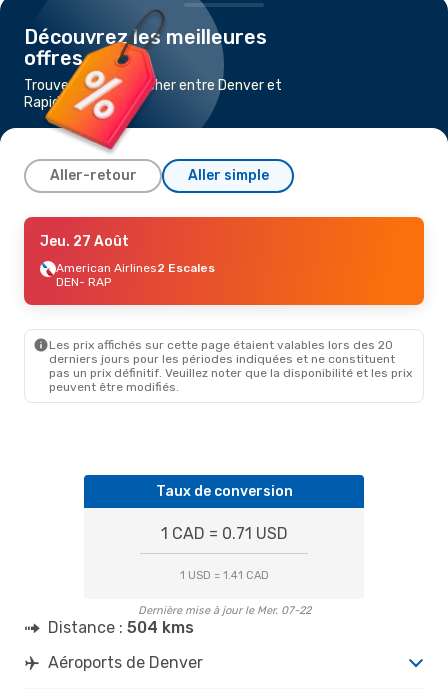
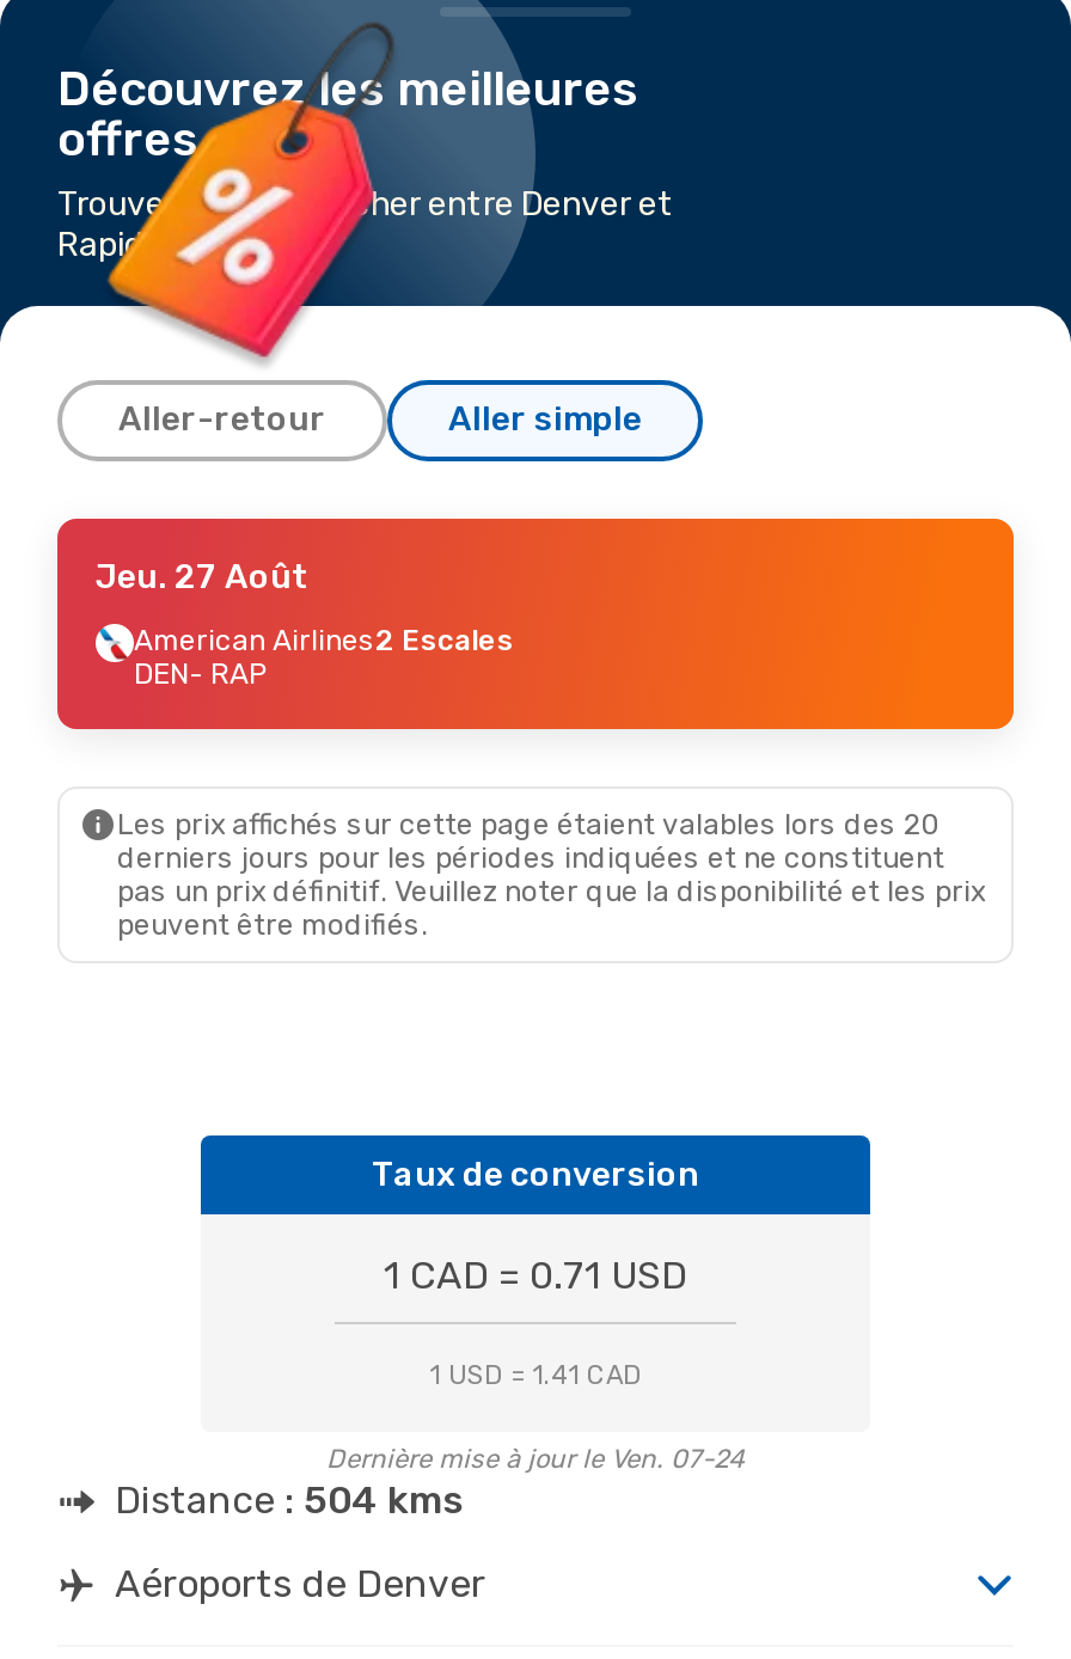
[137,604,310,617] Dernière mise à jour le Mer. 07-22 -> [326,1443,745,1474] Dernière mise à jour le Ven. 07-24

